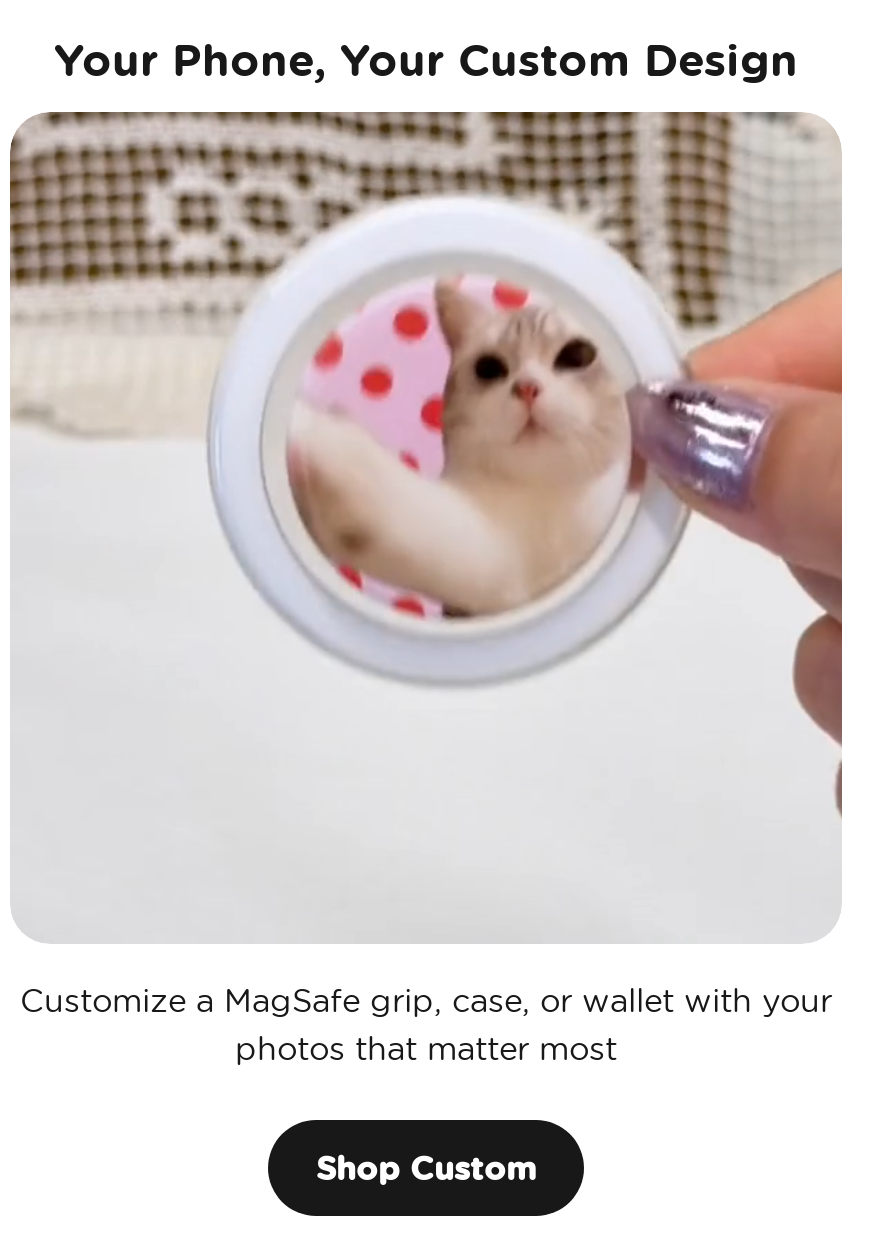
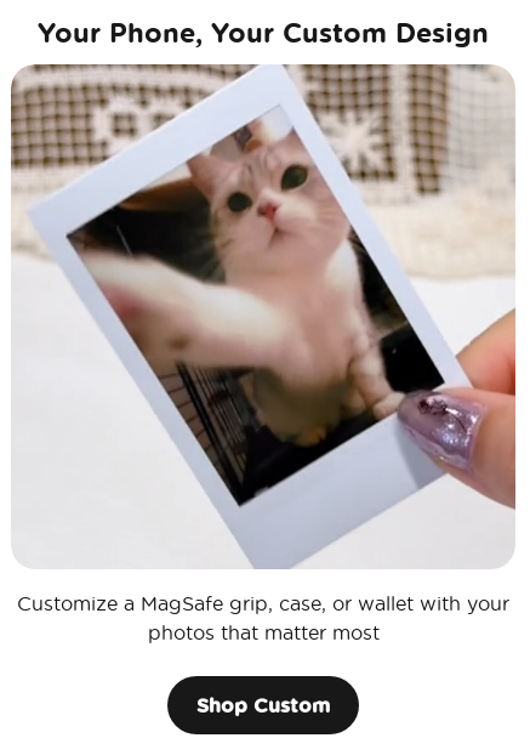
[78,110,844,940] [image] -> [53,64,515,567] [image]

